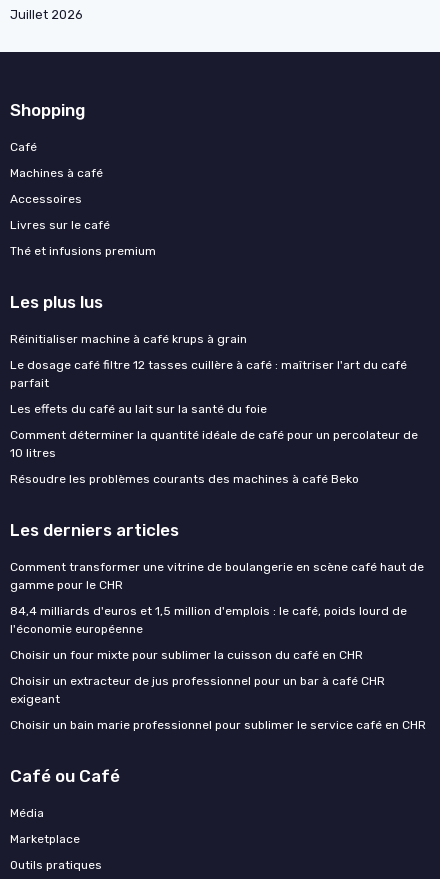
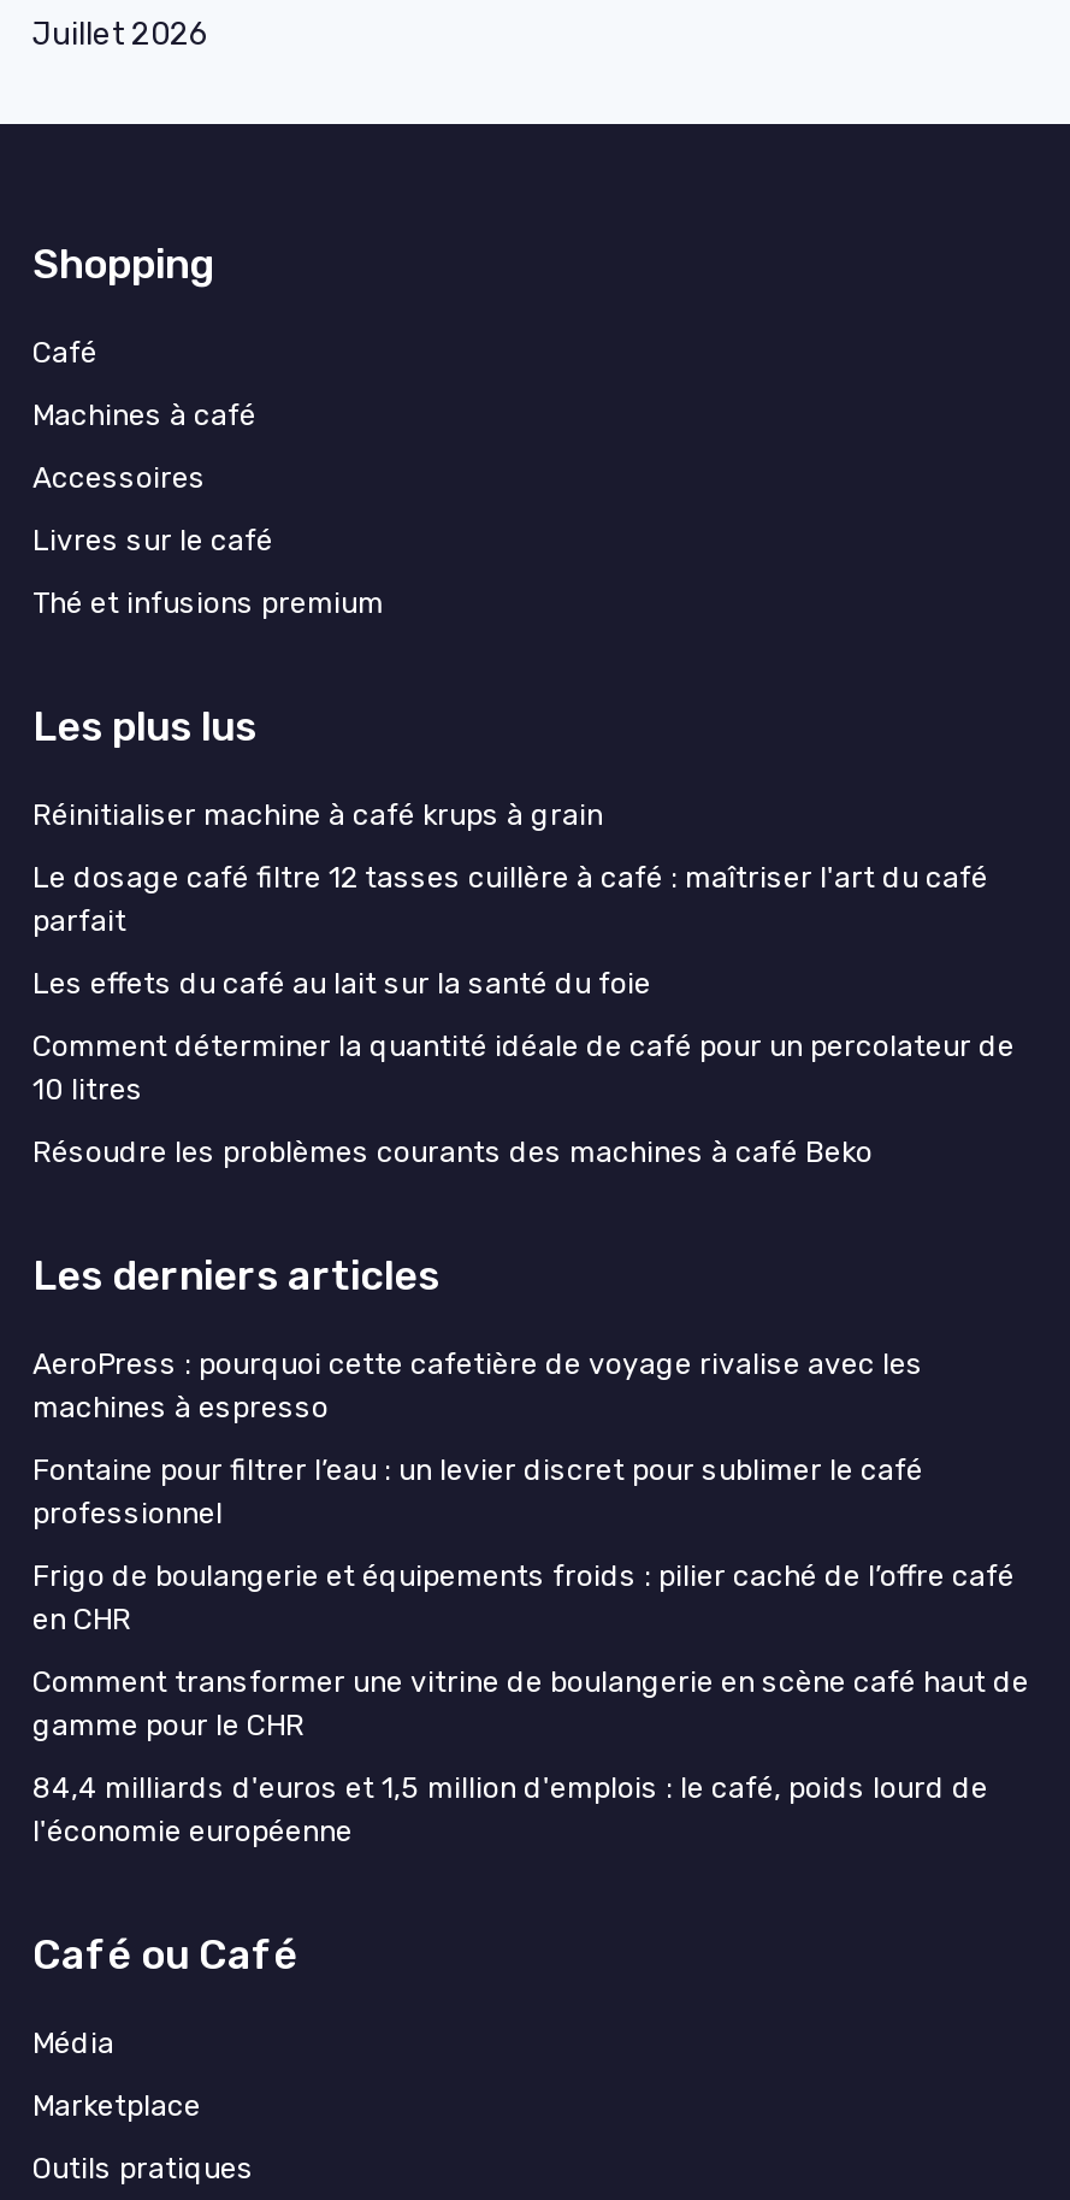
none -> [32,1348,1015,1637] AeroPress : pourquoi cette cafetière de voyage rivalise avec les | machines à espresso | Fontaine pour filtrer l’eau : un levier discret pour sublimer le café | professionnel | Frigo de boulangerie et équipements froids : pilier caché de l’offre café | en CHR
moved [10,560,424,636] -> [32,1666,1029,1849]: Comment transformer une vitrine de boulangerie en scène café haut de | gamme pour le CHR | 84,4 milliards d'euros et 1,5 million d'emplois : le café, poids lourd de | l'économie européenne
[10,648,426,732] Choisir un four mixte pour sublimer la cuisson du café en CHR | Choisir un extracteur de jus professionnel pour un bar à café CHR | exigeant | Choisir un bain marie professionnel pour sublimer le service café en CHR -> none

